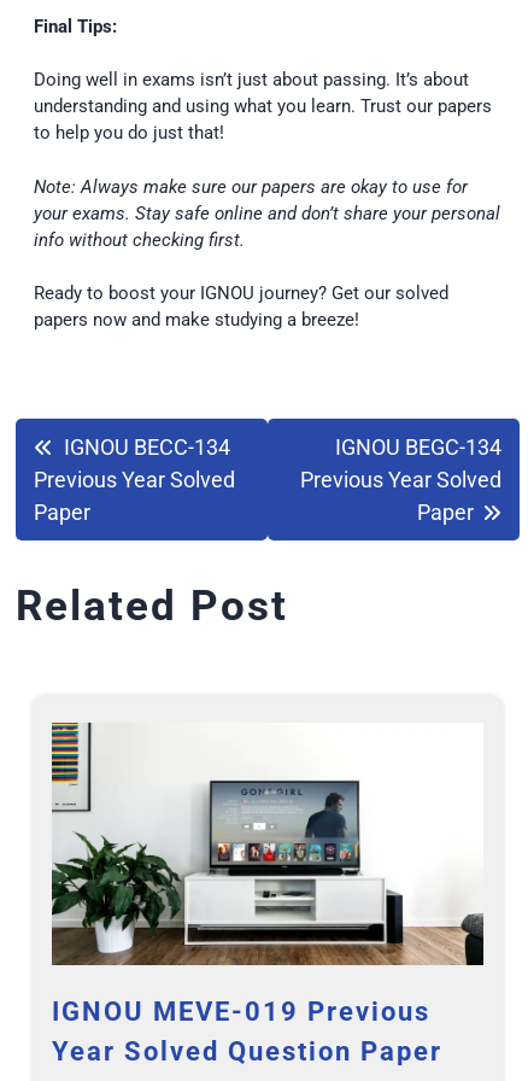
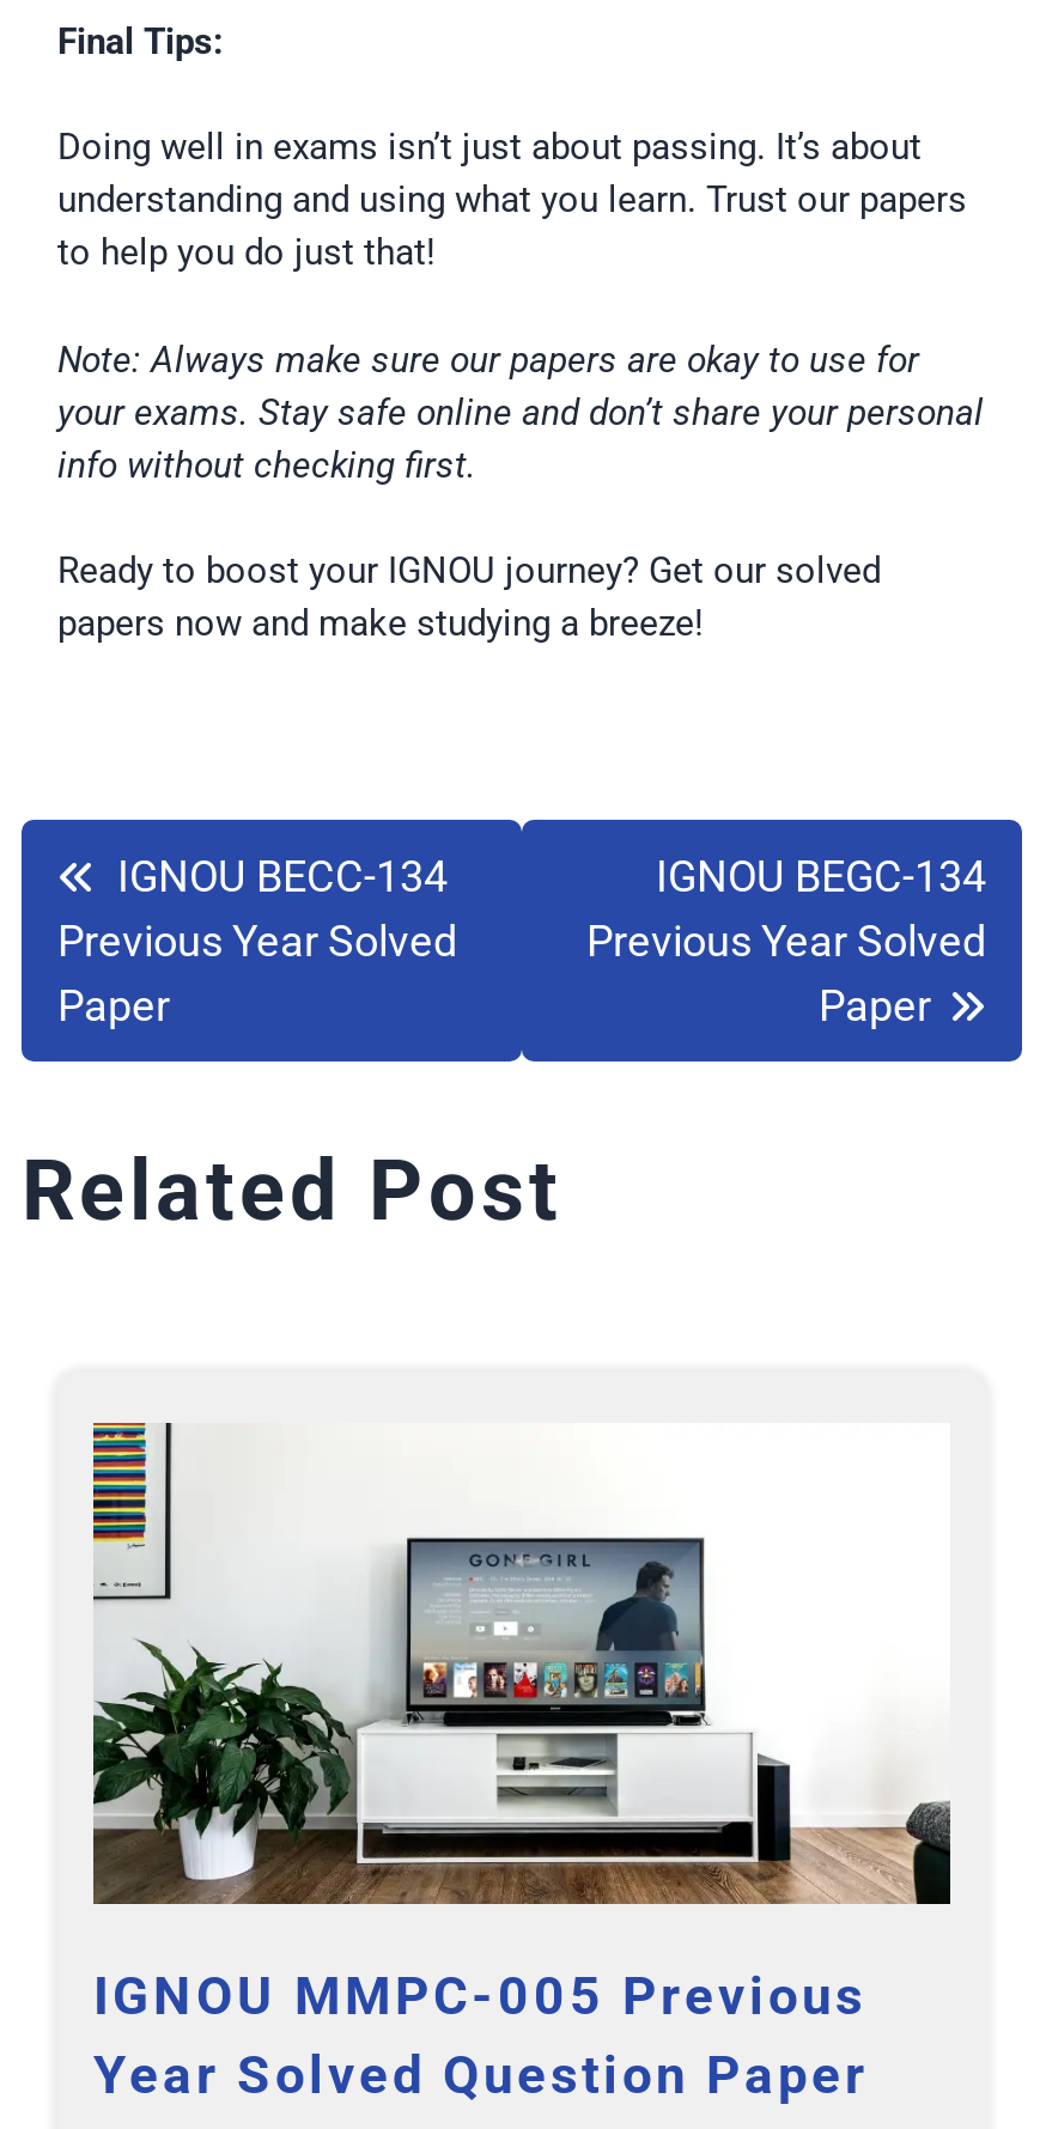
[52,997,430,1027] IGNOU MEVE-019 Previous -> [93,1967,866,2027] IGNOU MMPC-005 Previous

